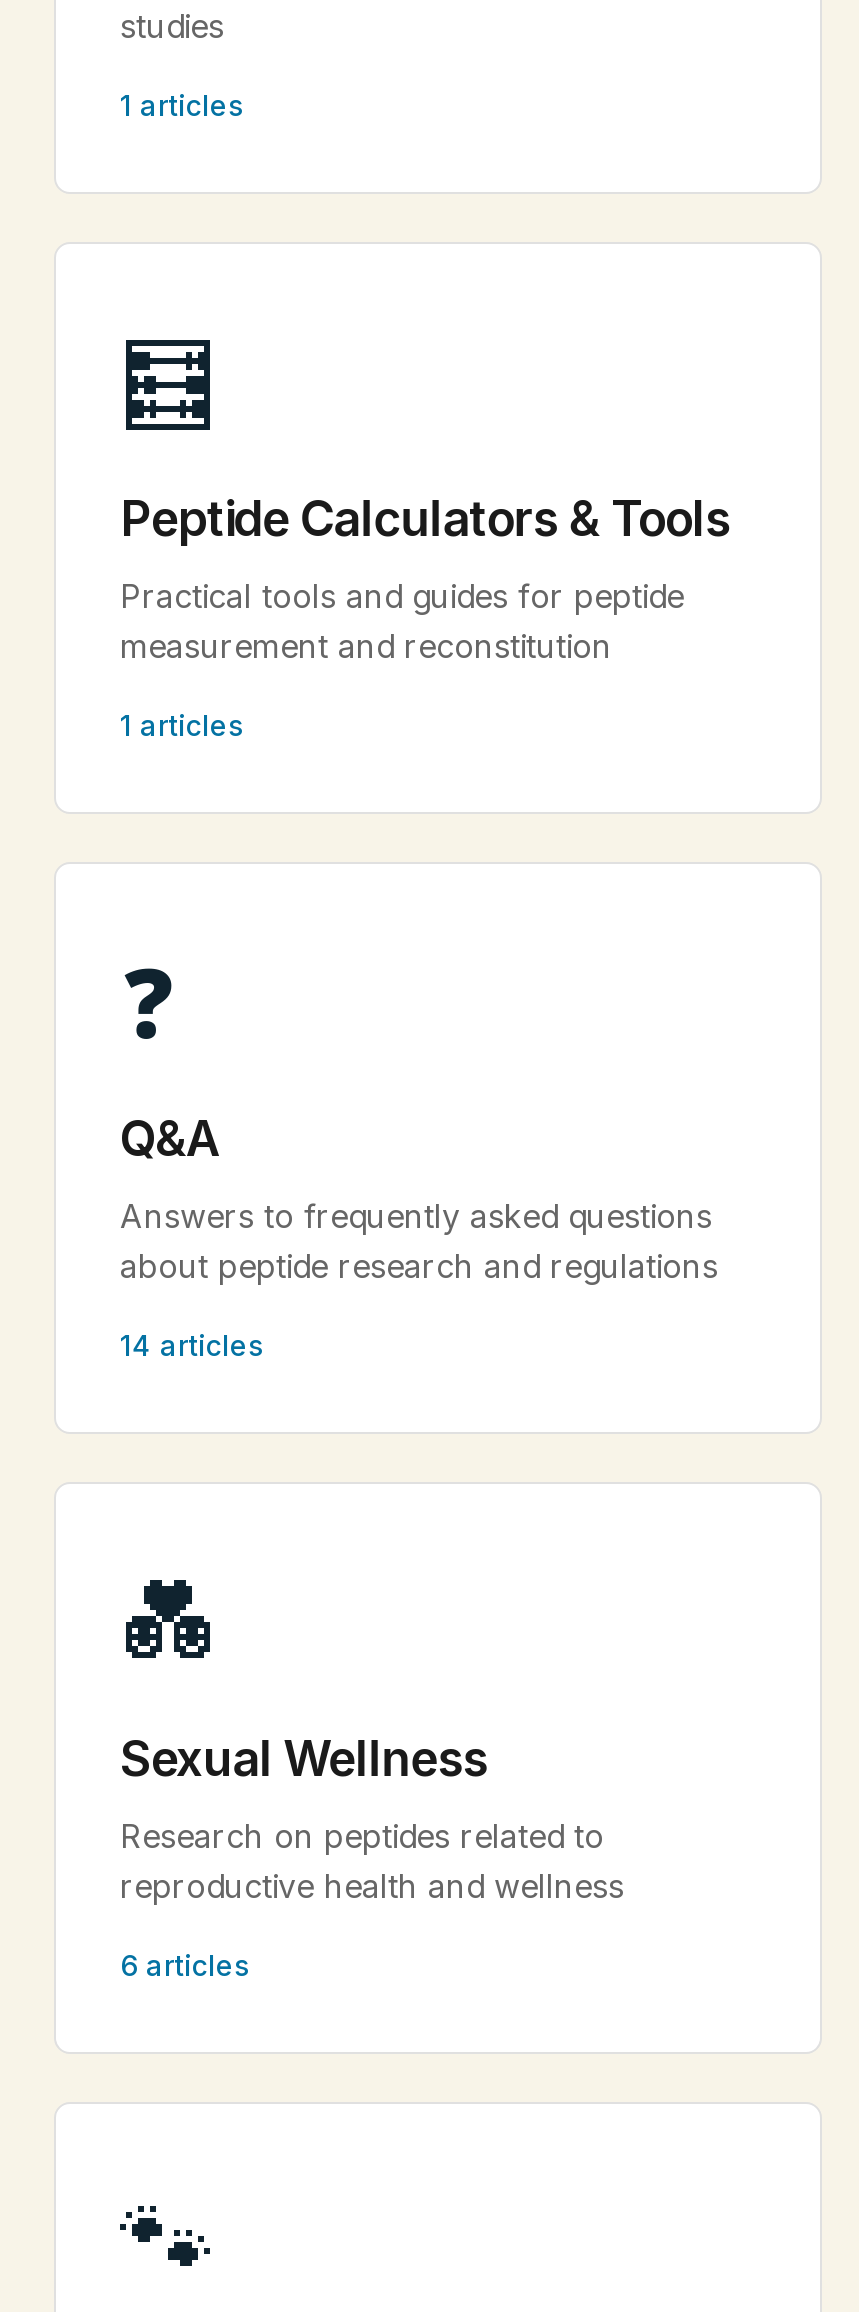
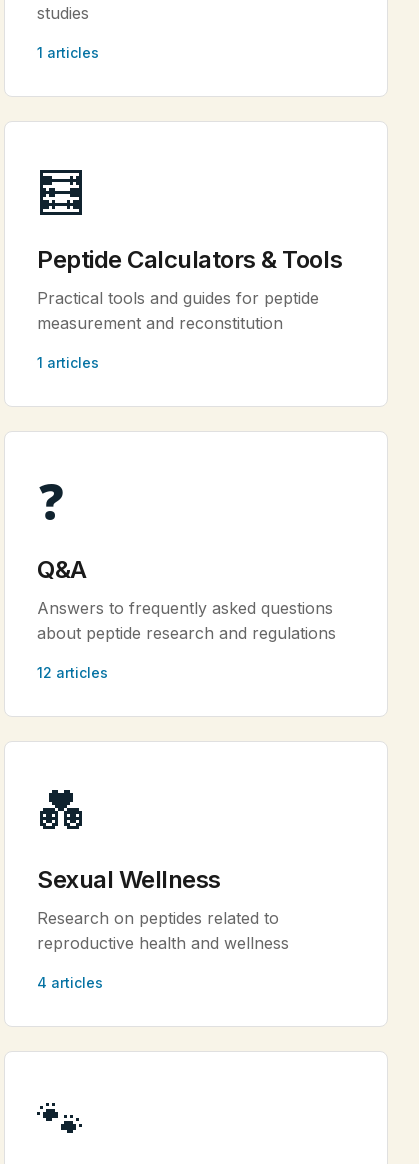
[120,1328,264,1362] 14 articles -> [37,664,108,681] 12 articles
[120,1948,250,1982] 6 articles -> [37,974,103,991] 4 articles

